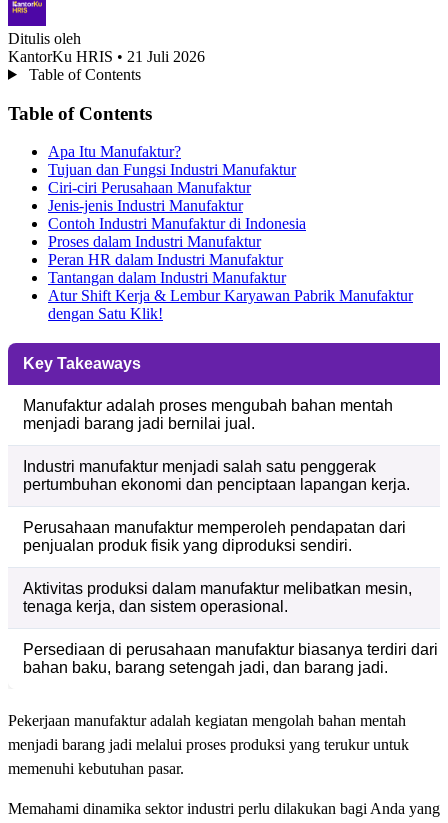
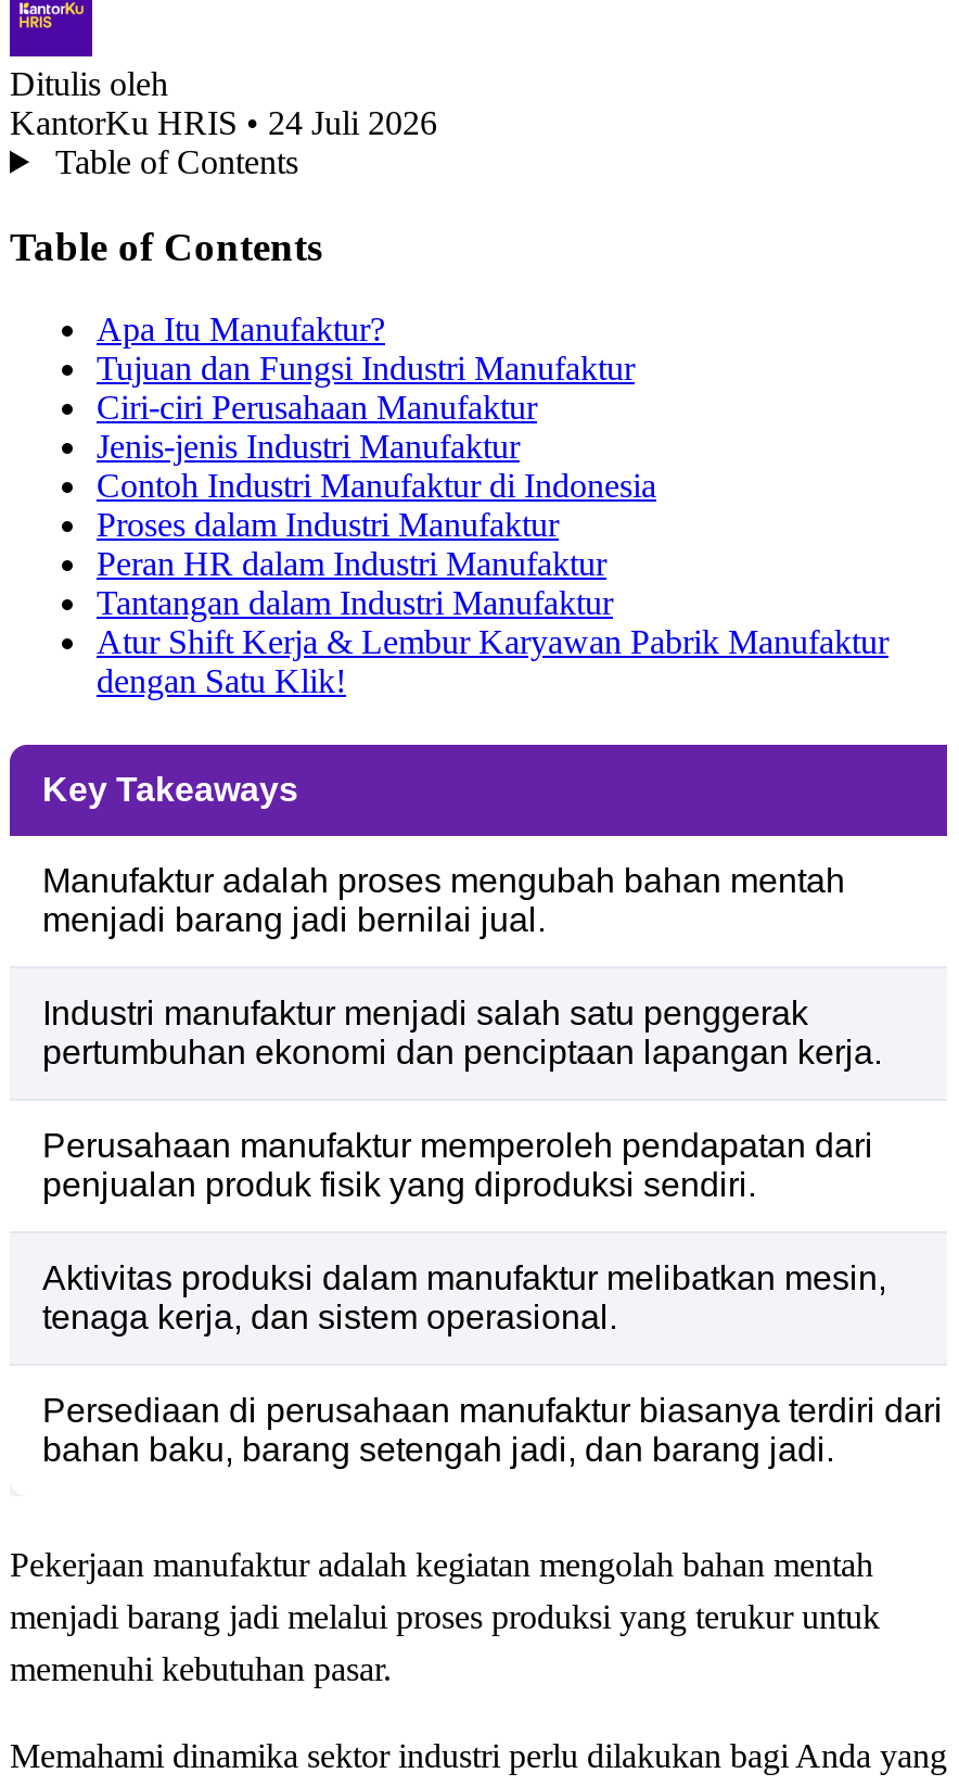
[8,48,205,65] KantorKu HRIS • 21 Juli 2026 -> [10,104,437,141] KantorKu HRIS • 24 Juli 2026

